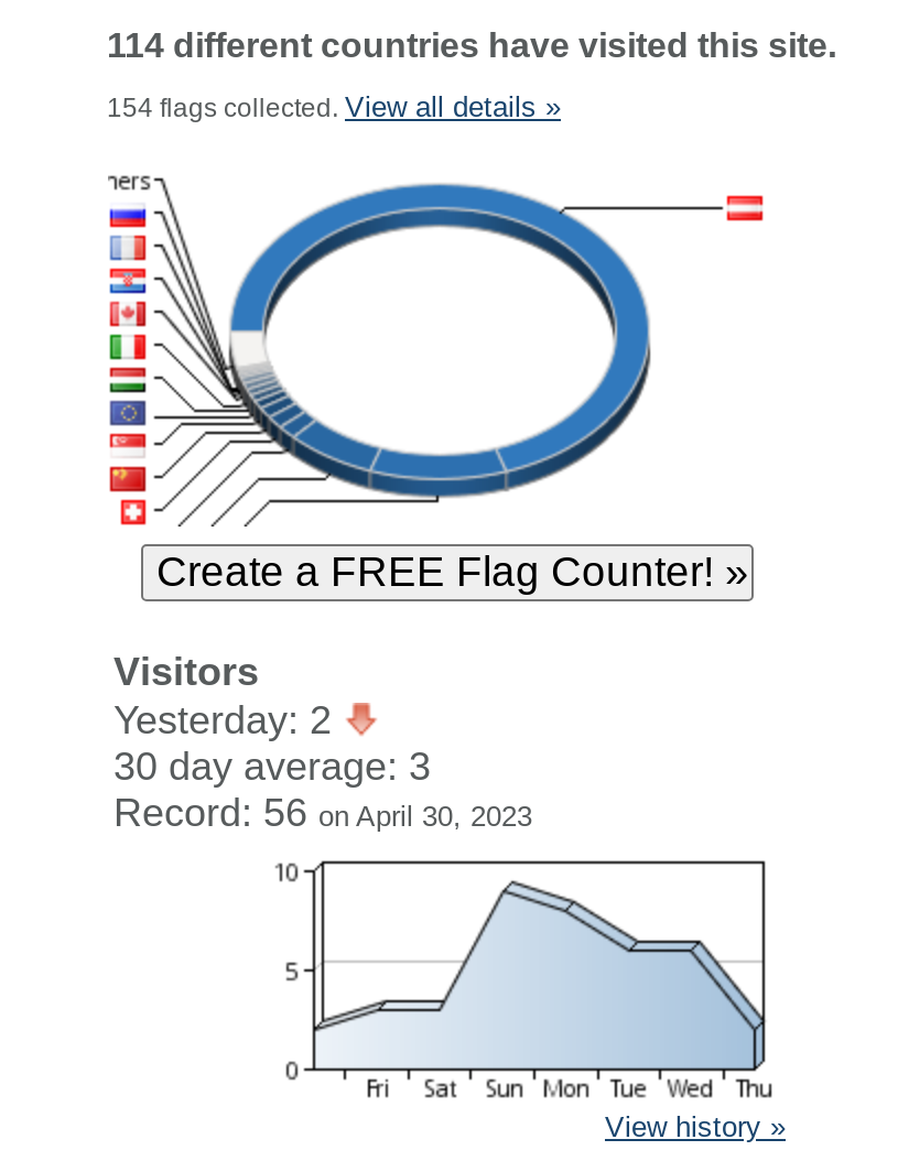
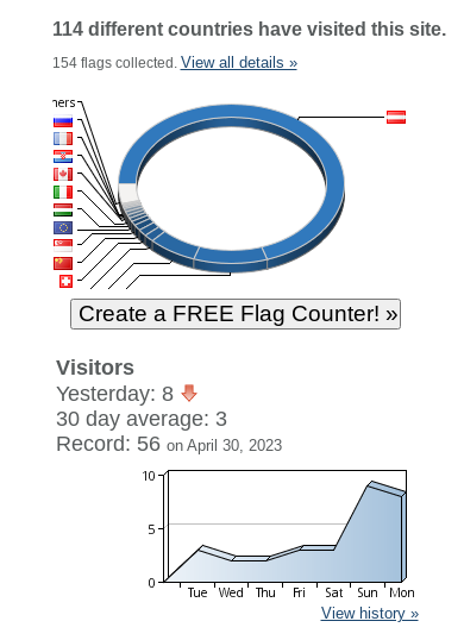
[113,698,343,742] Yesterday: 2 -> [55,382,179,406] Yesterday: 8
[313,879,778,1099] [image] -> [163,479,415,597] [image]

